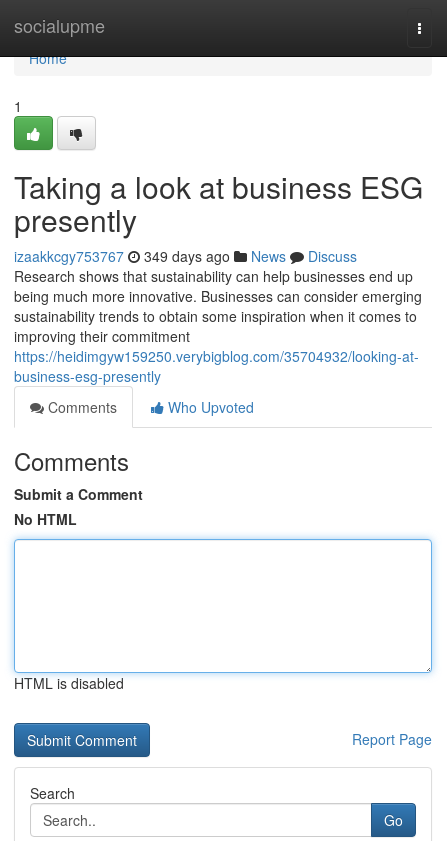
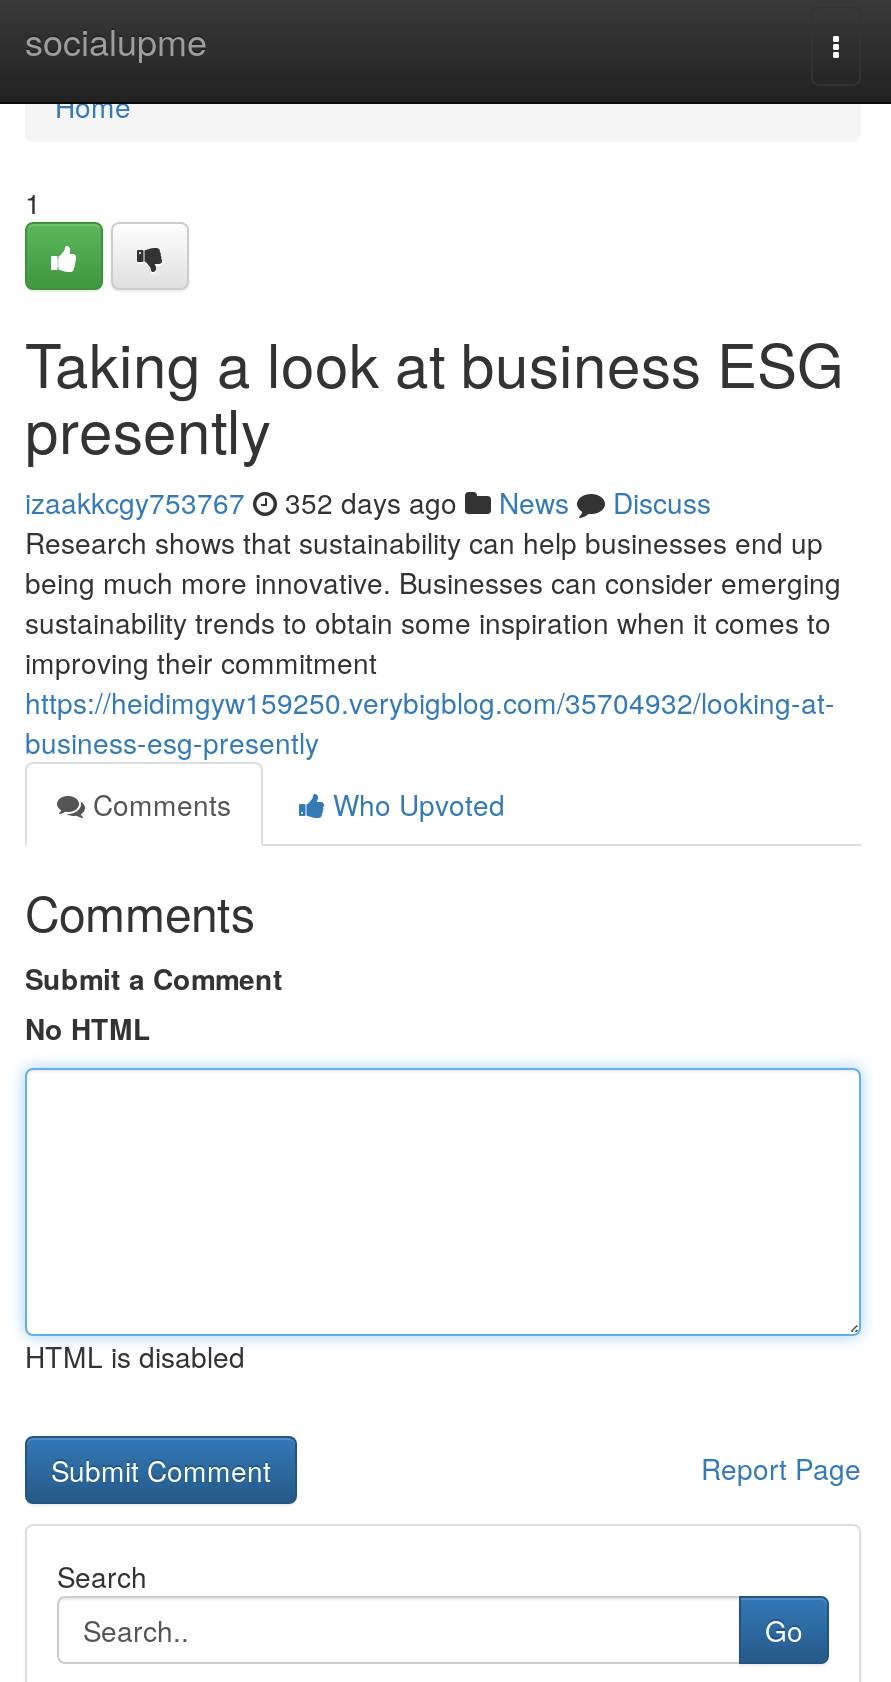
[14,246,357,266] izaakkcgy753767 349 days ago News Discuss -> [25,482,711,522] izaakkcgy753767 352 days ago News Discuss

